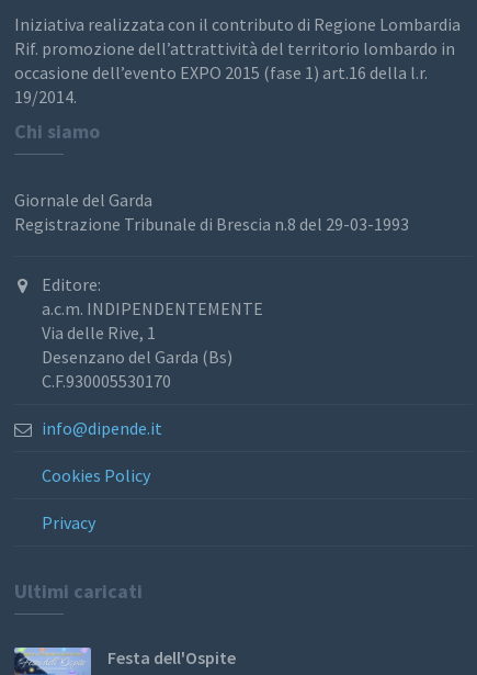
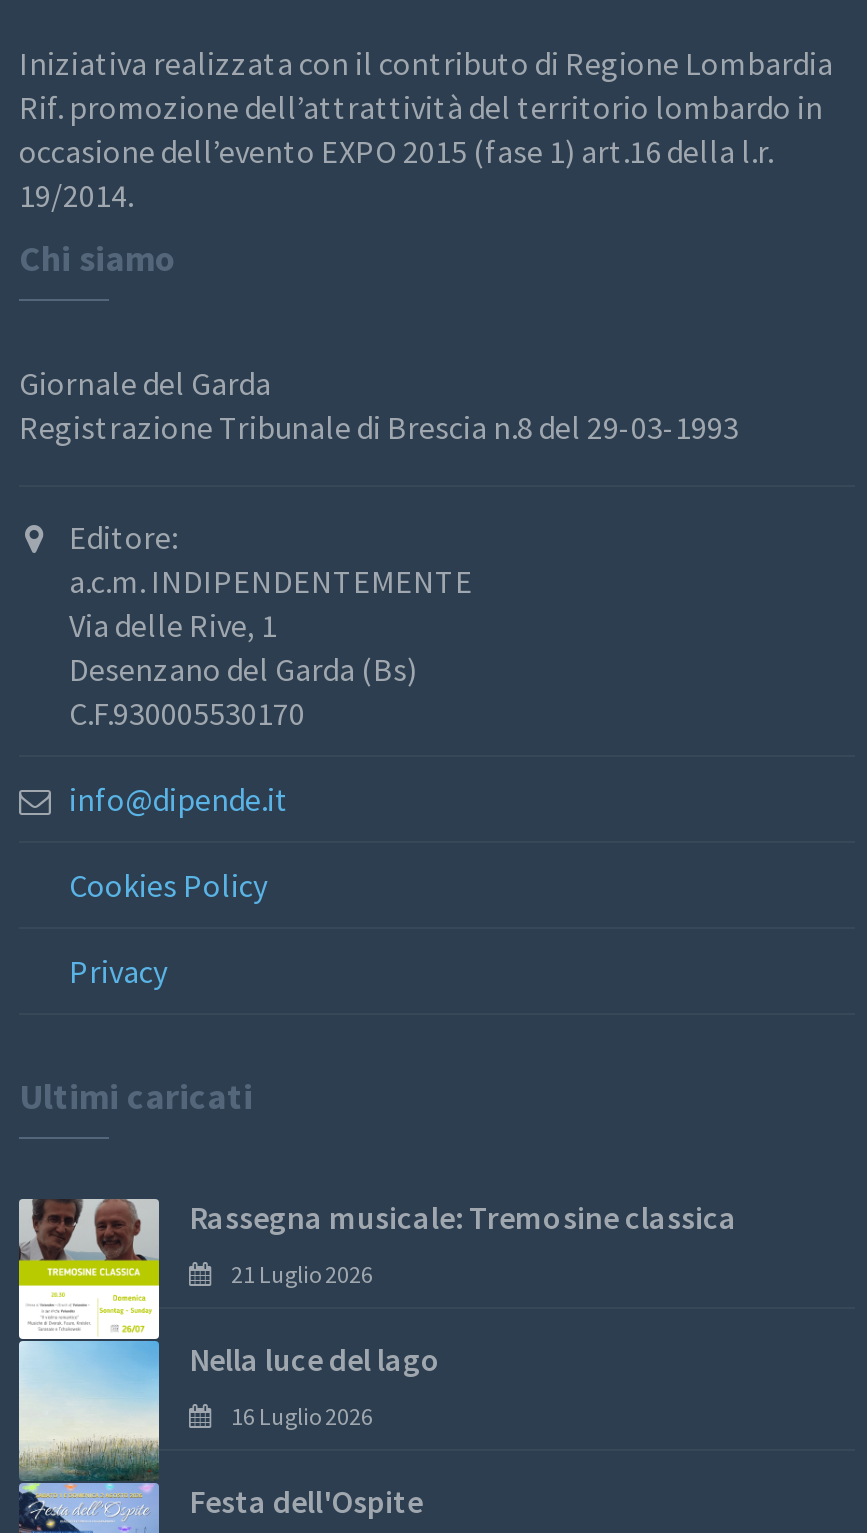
none -> [17,1197,737,1481] [image] | Rassegna musicale: Tremosine classica | 21 Luglio 2026 | Nella luce del lago | 16 Luglio 2026

